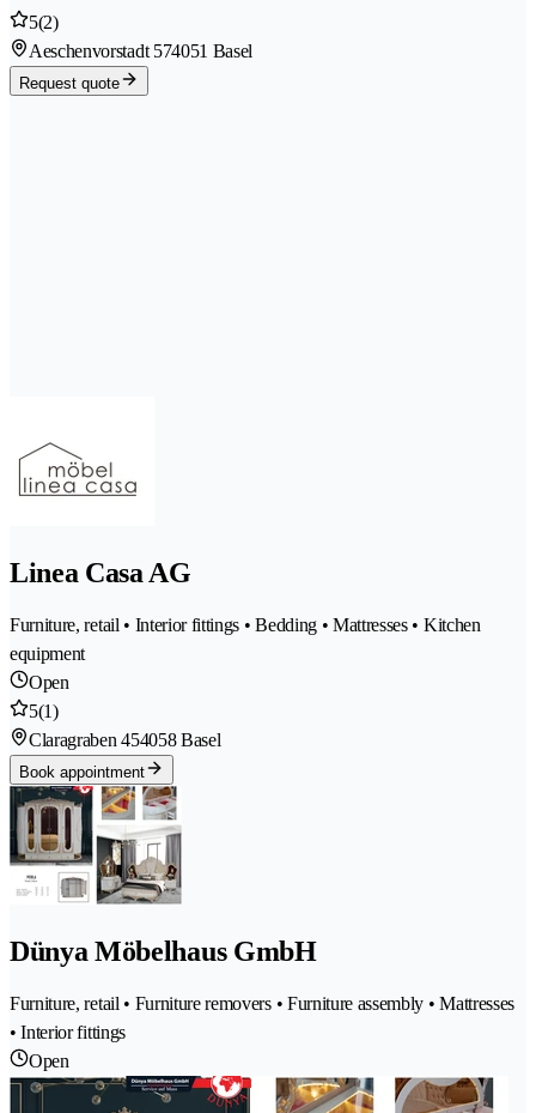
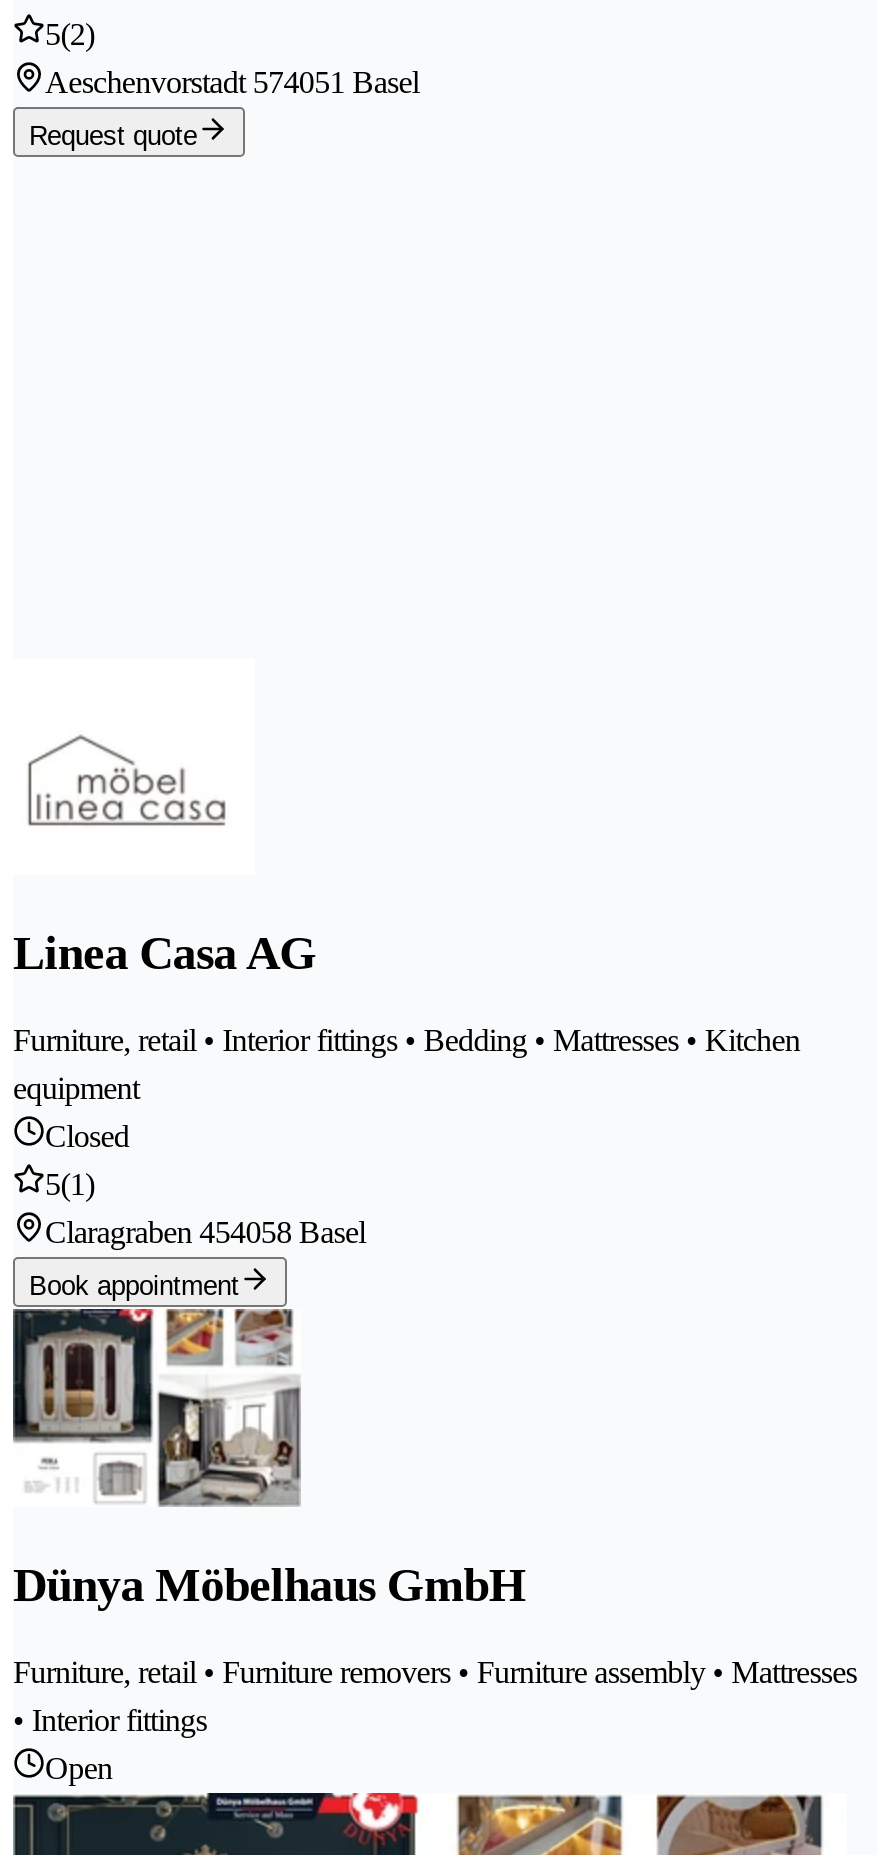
[29,672,69,692] Open -> [45,1118,129,1152] Closed

